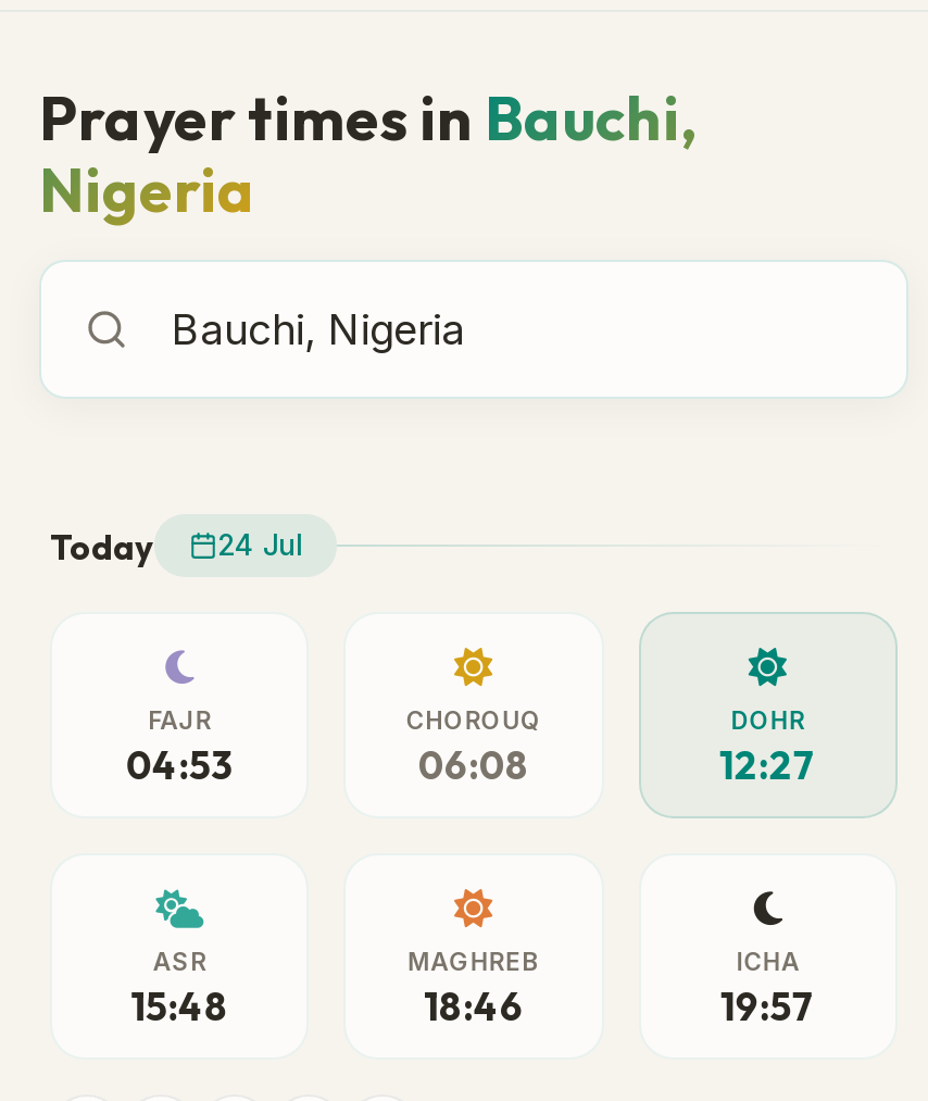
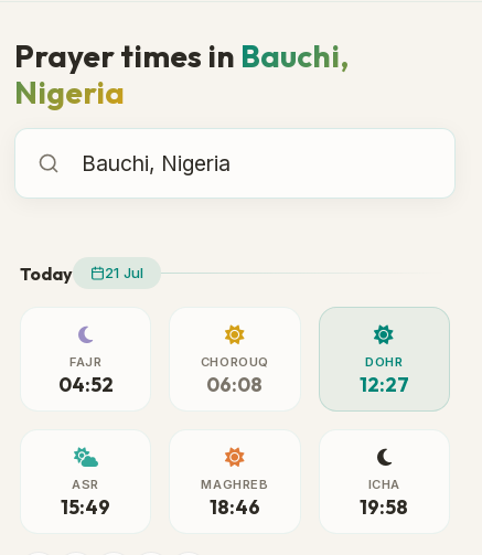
[50,524,302,567] Today 24 Jul -> [20,262,143,284] Today 21 Jul
[126,739,233,789] 04:53 -> [58,371,113,397] 04:52
[131,980,229,1030] 15:48 -> [61,494,111,519] 15:49
[720,980,816,1030] 19:57 -> [360,494,408,519] 19:58

